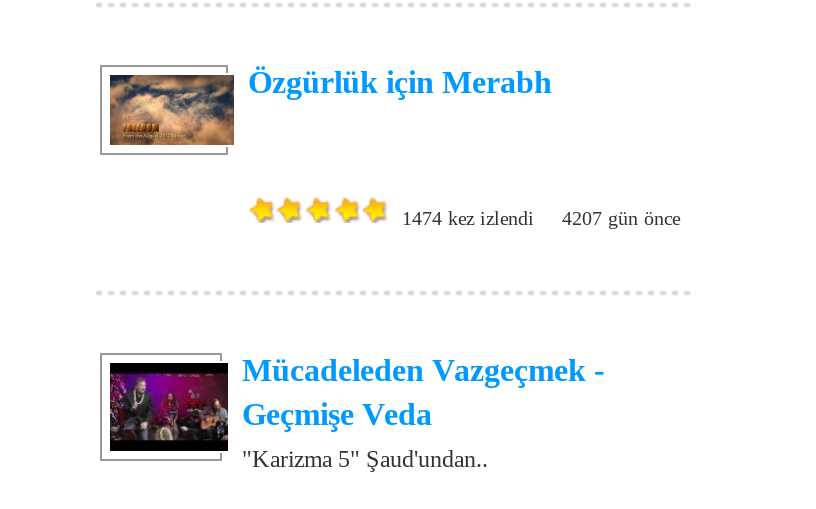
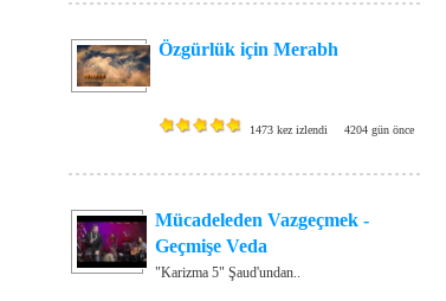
[402,207,534,229] 1474 kez izlendi -> [250,123,328,136] 1473 kez izlendi
[562,207,680,229] 4207 gün önce -> [344,123,414,136] 4204 gün önce

